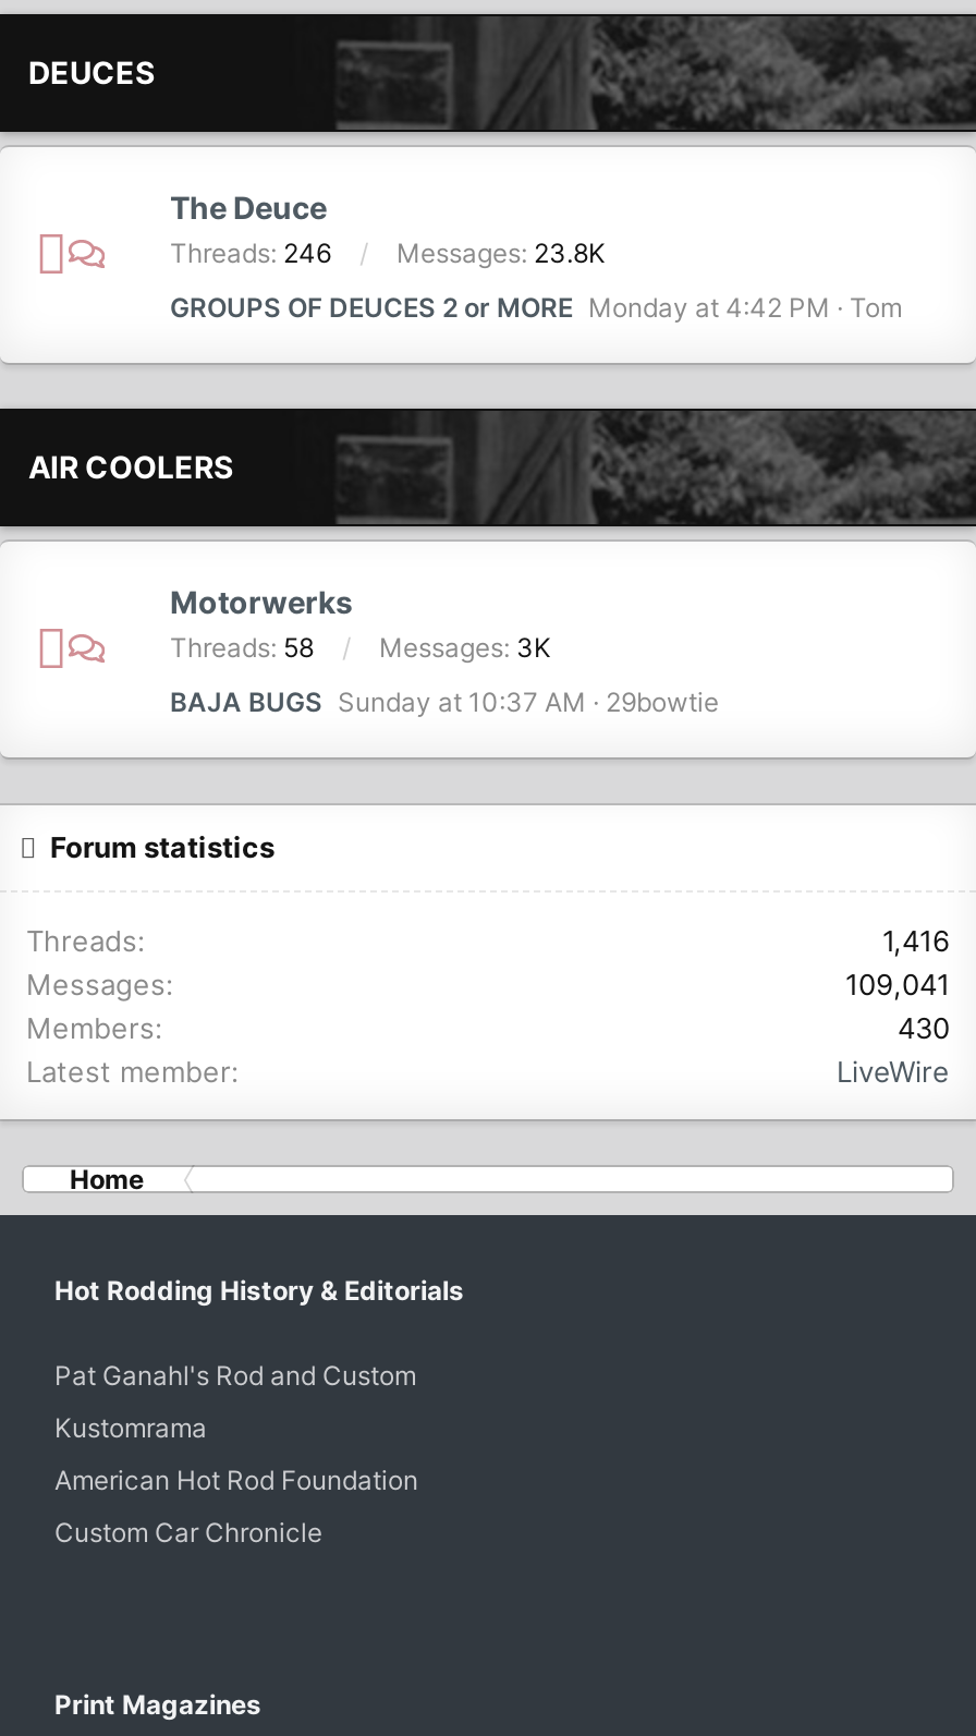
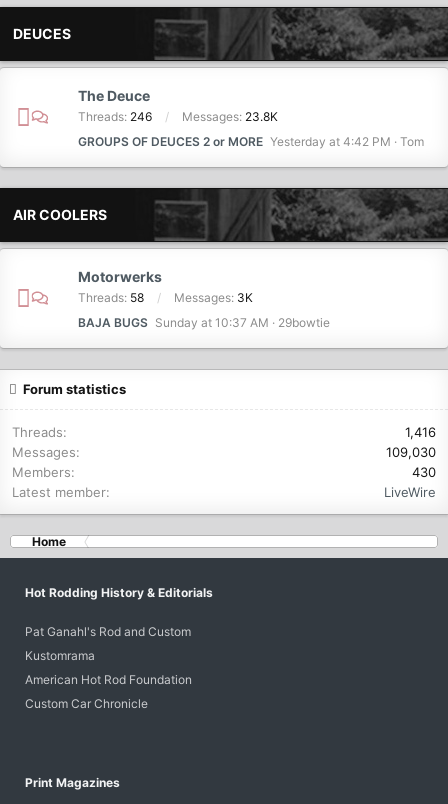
[170,292,902,325] GROUPS OF DEUCES 2 or MORE Monday at 4:42 PM Tom -> [78,134,424,149] GROUPS OF DEUCES 2 or MORE Yesterday at 4:42 PM Tom
[845,967,950,1002] 109,041 -> [386,444,436,460] 109,030

